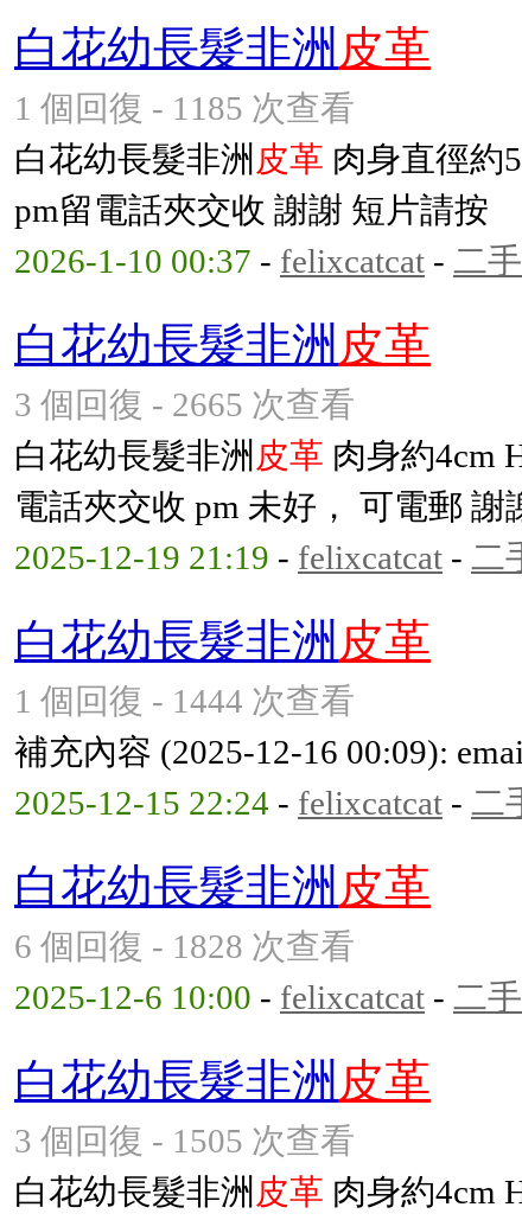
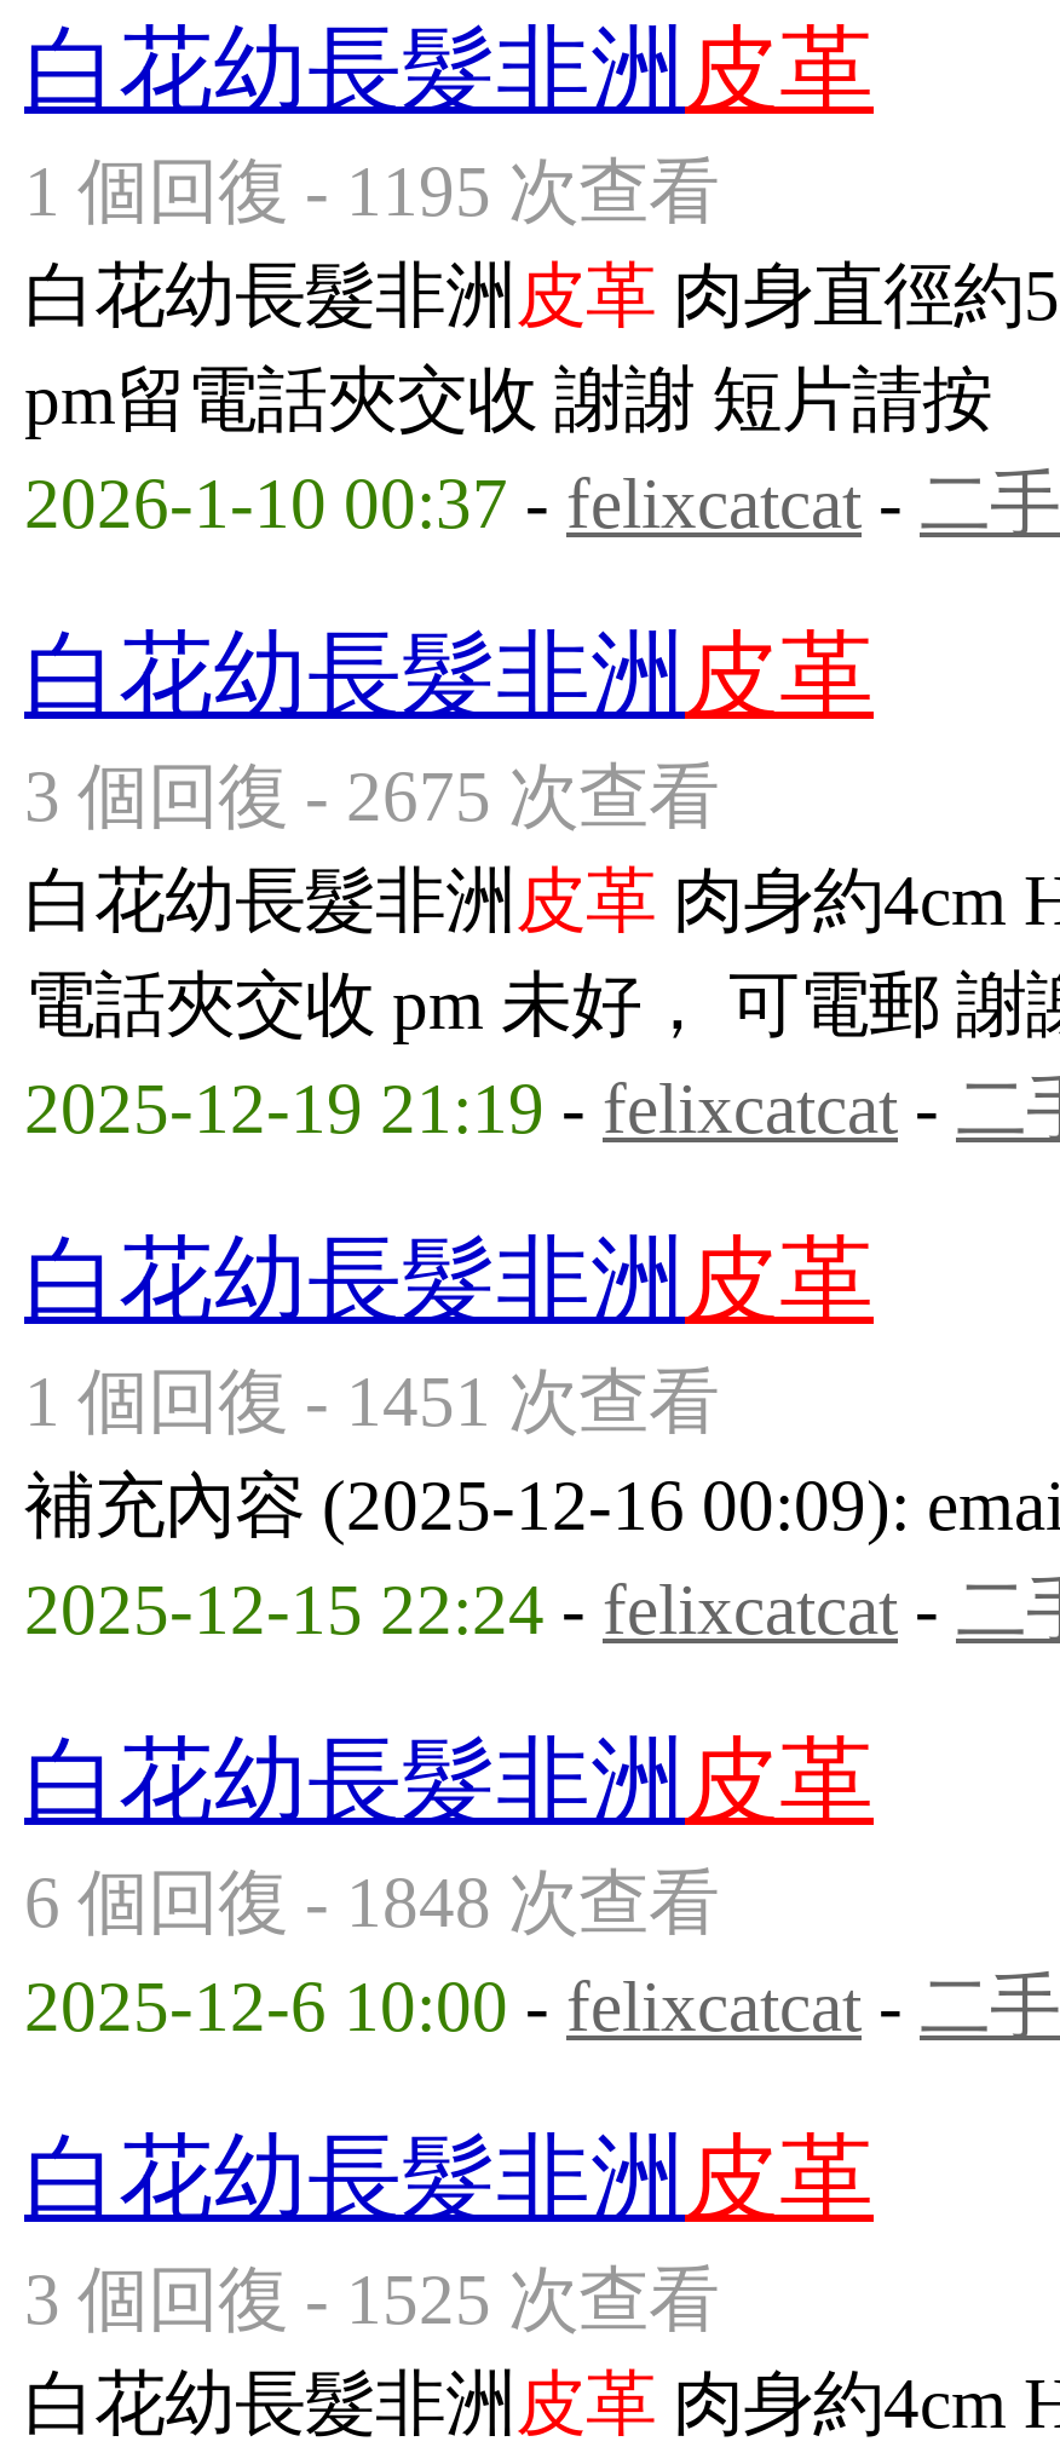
[14,89,355,127] 1 個回復 - 1185 次查看 -> [24,152,719,230] 1 個回復 - 1195 次查看
[14,385,355,423] 3 個回復 - 2665 次查看 -> [24,758,719,835] 3 個回復 - 2675 次查看
[14,682,355,720] 1 個回復 - 1444 次查看 -> [24,1363,719,1440] 1 個回復 - 1451 次查看
[14,927,355,965] 6 個回復 - 1828 次查看 -> [24,1864,719,1941] 6 個回復 - 1848 次查看
[14,1122,355,1160] 3 個回復 - 1505 次查看 -> [24,2261,719,2338] 3 個回復 - 1525 次查看

